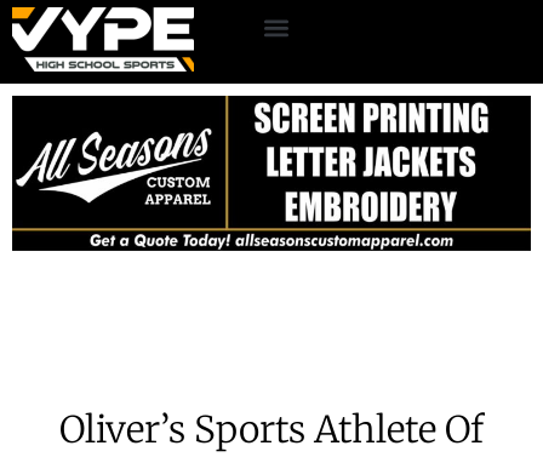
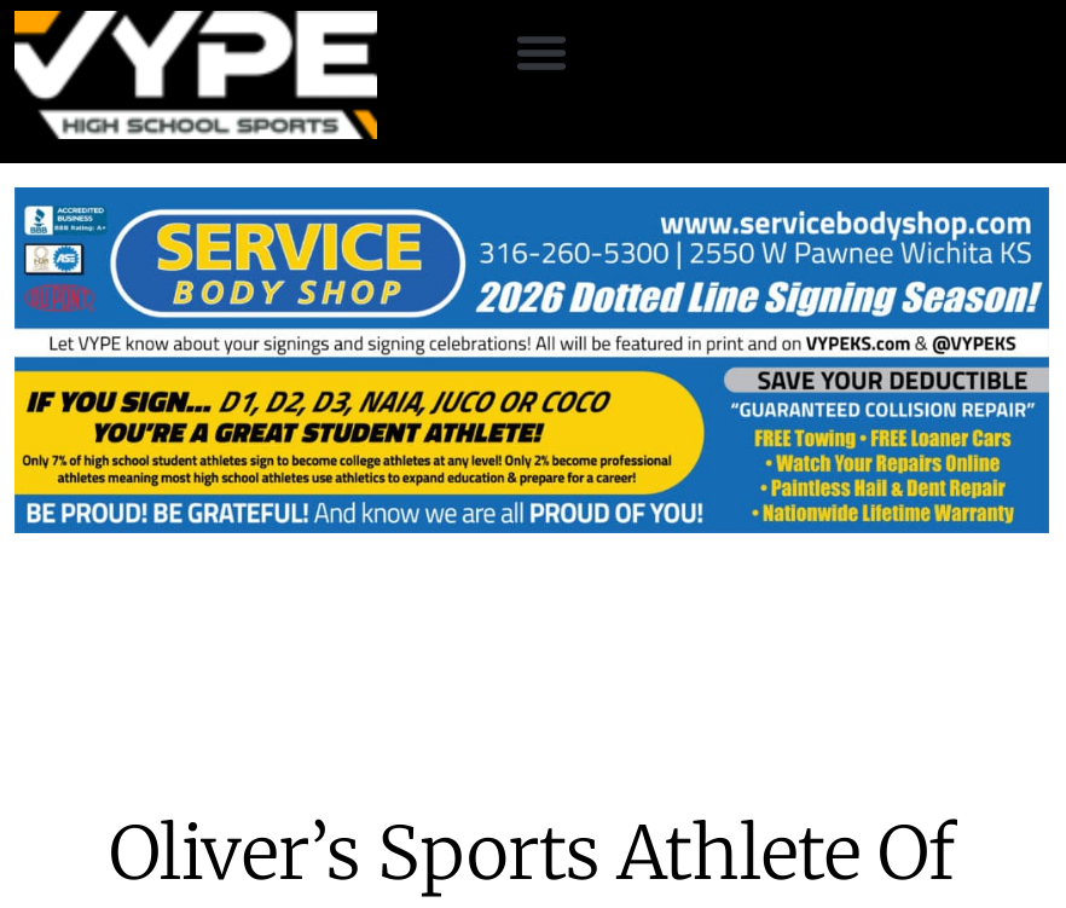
[11,95,532,269] [image] -> [12,185,1051,536] [image]

